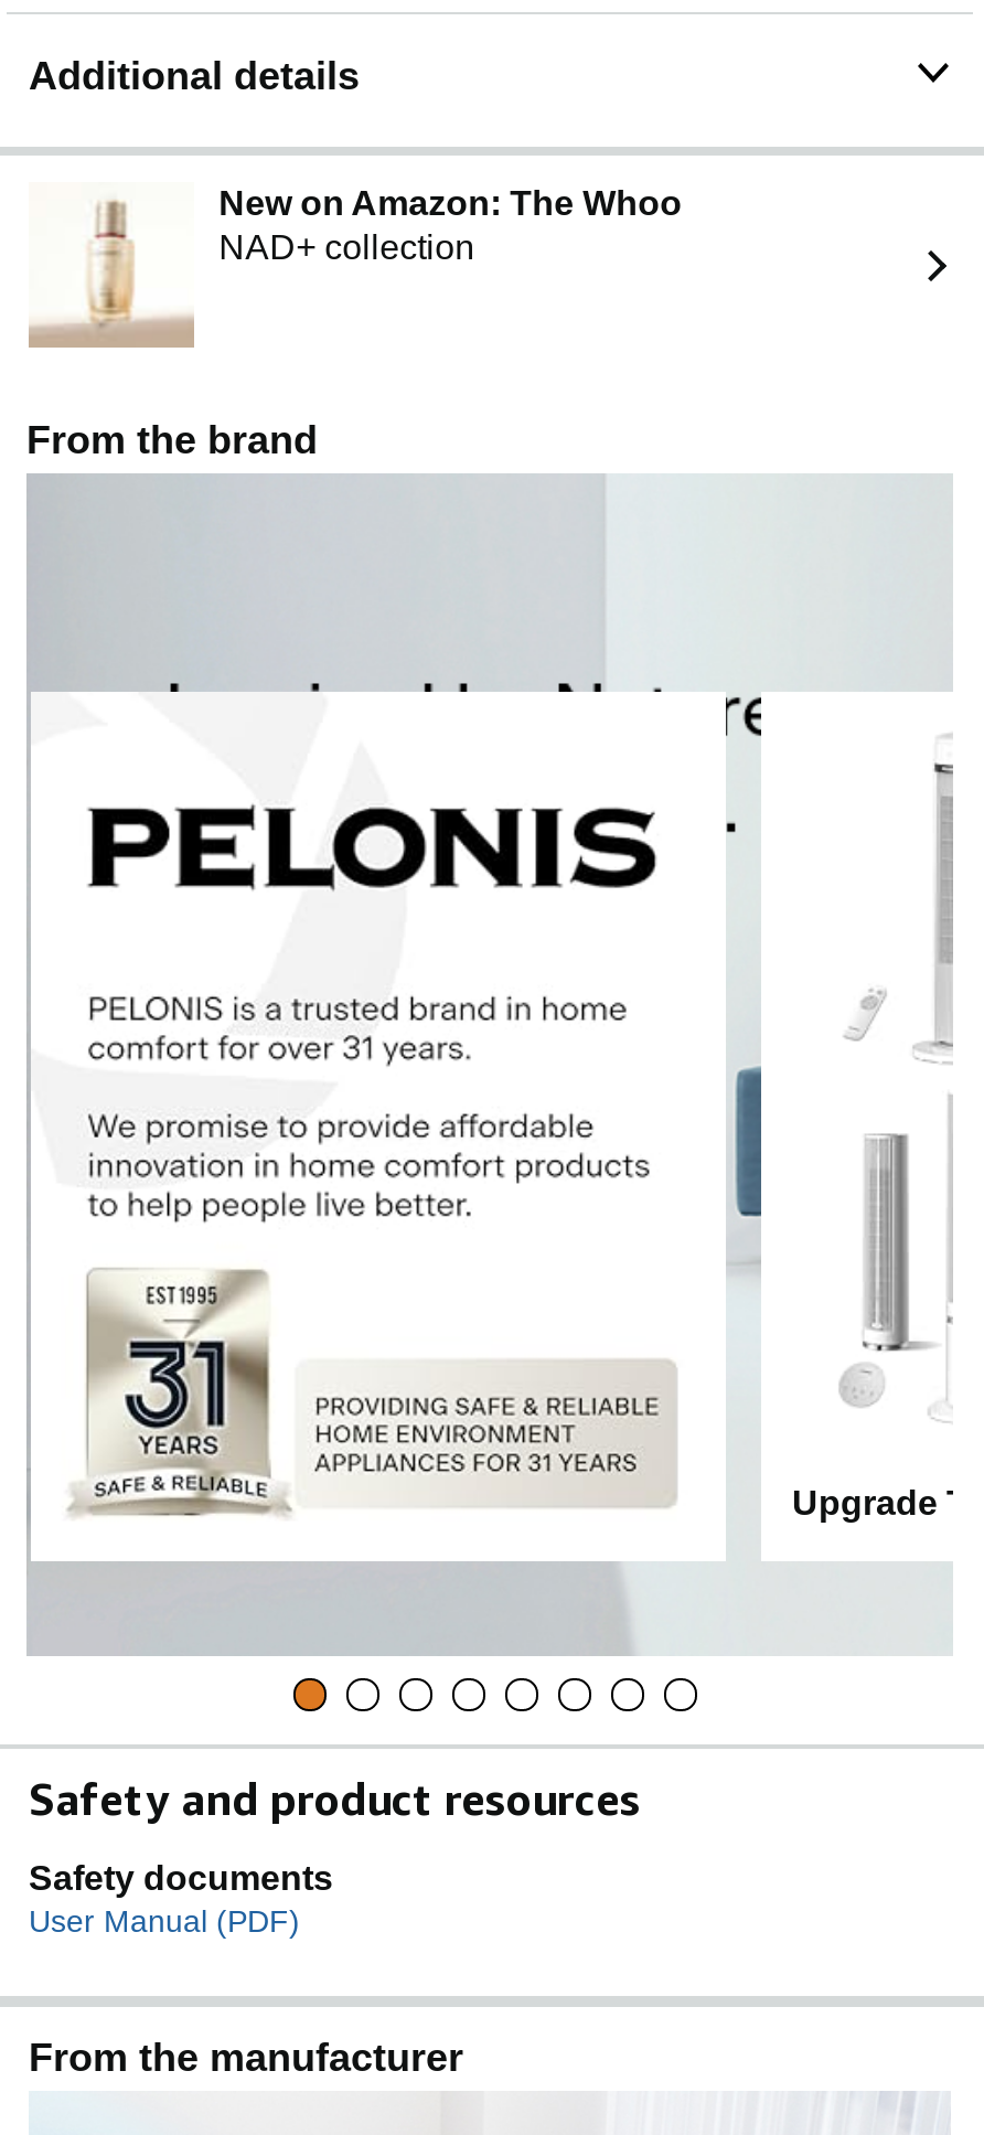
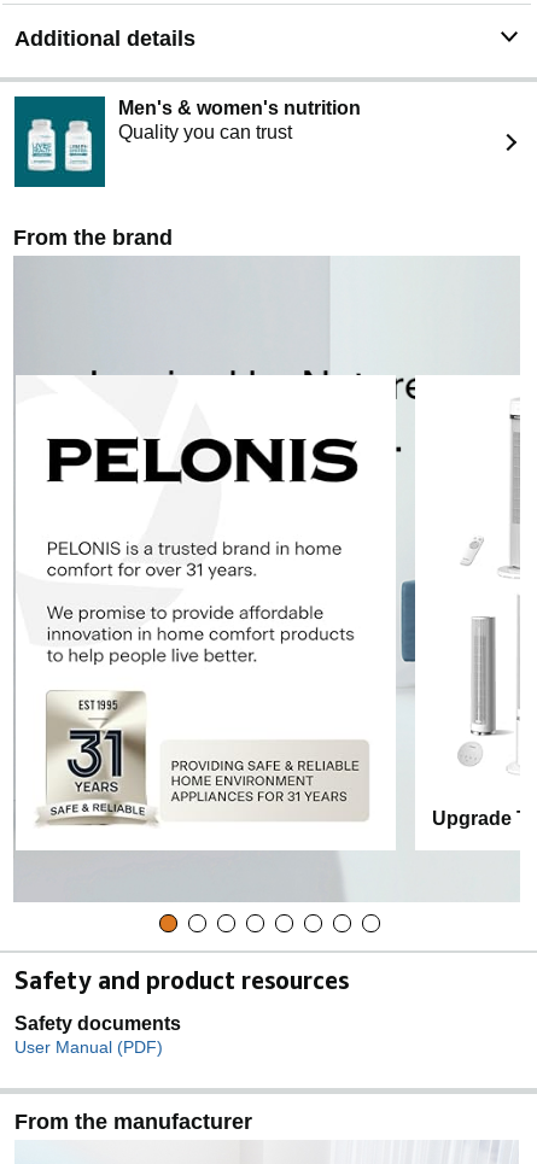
[29,182,682,348] [image] | New on Amazon: The Whoo | NAD+ collection -> [13,95,361,188] [image] | Men's & women's nutrition | Quality you can trust

